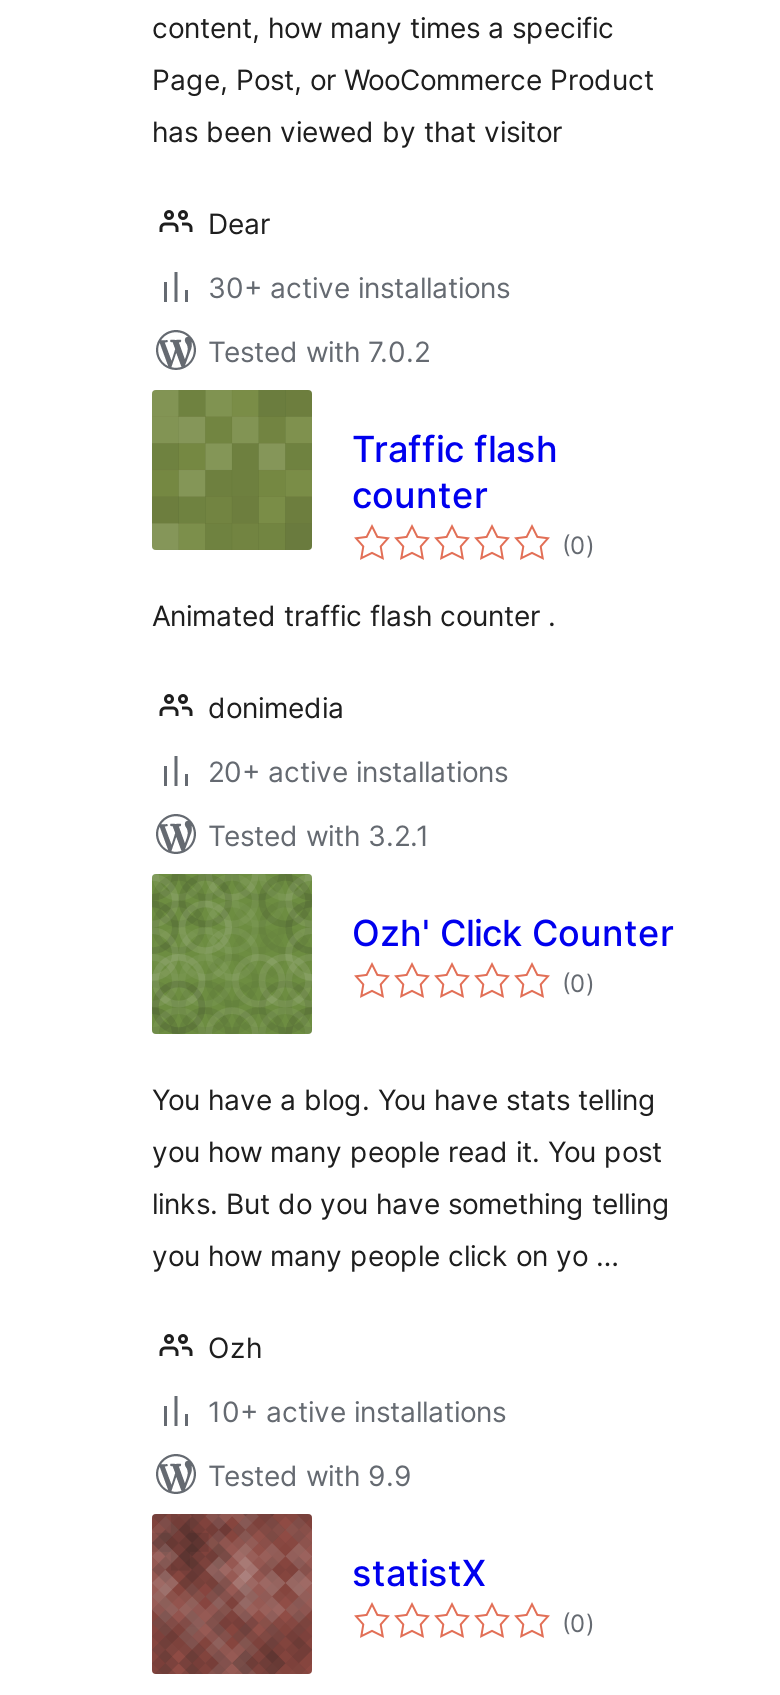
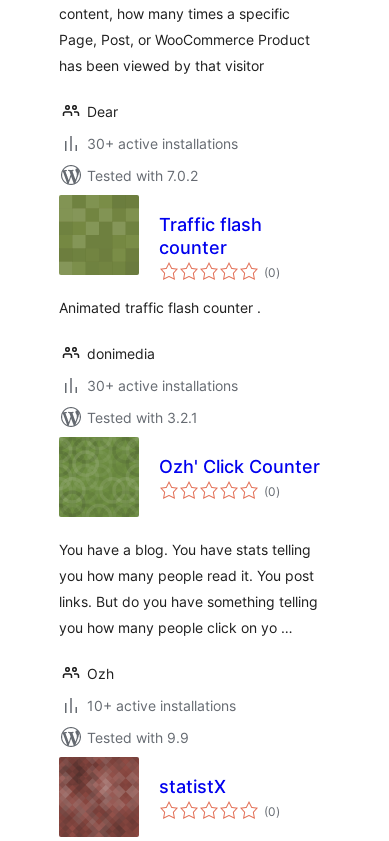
[208,754,508,788] 20+ active installations -> [87,377,238,394] 30+ active installations

